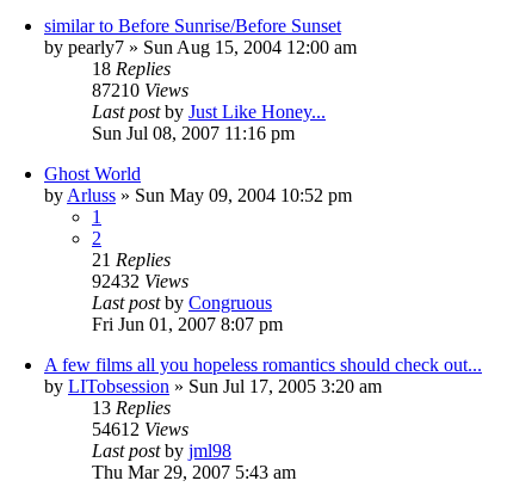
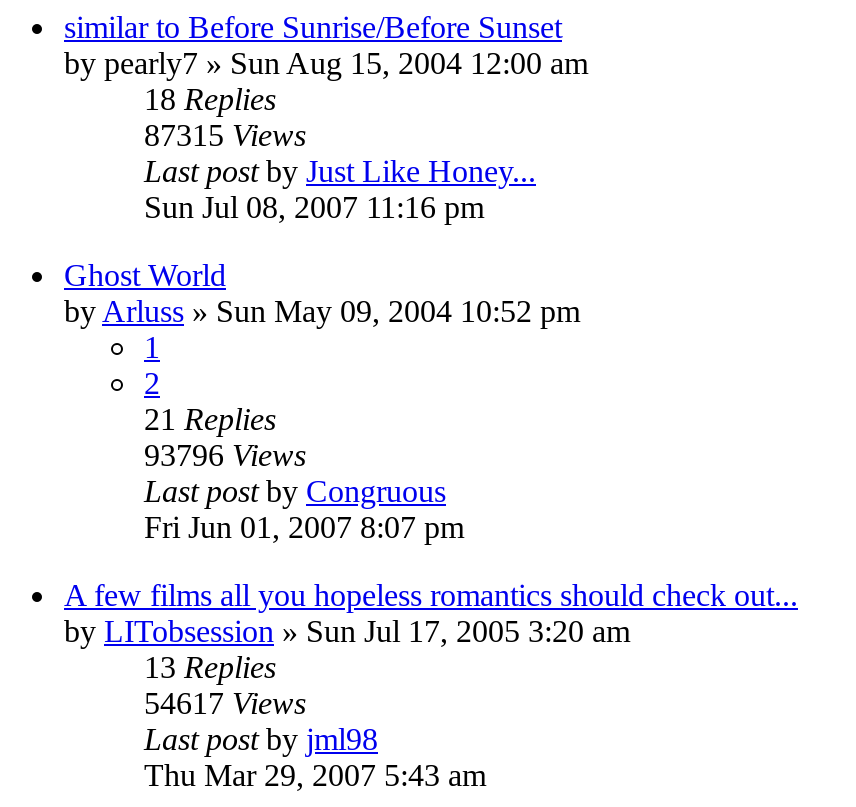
[92,80,188,100] 87210 Views -> [144,118,306,152] 87315 Views
[92,271,188,291] 92432 Views -> [144,438,306,472] 93796 Views
[92,419,188,439] 54612 Views -> [144,686,306,720] 54617 Views

